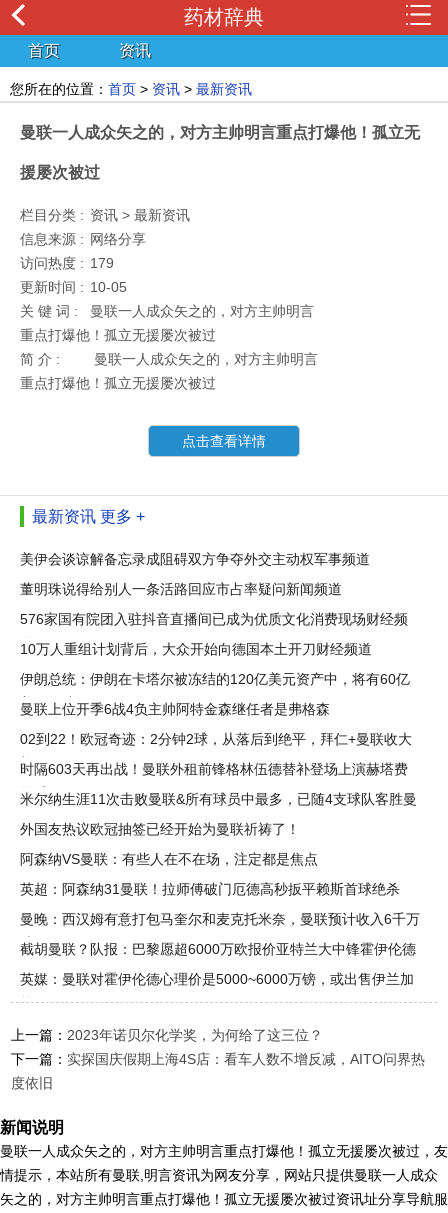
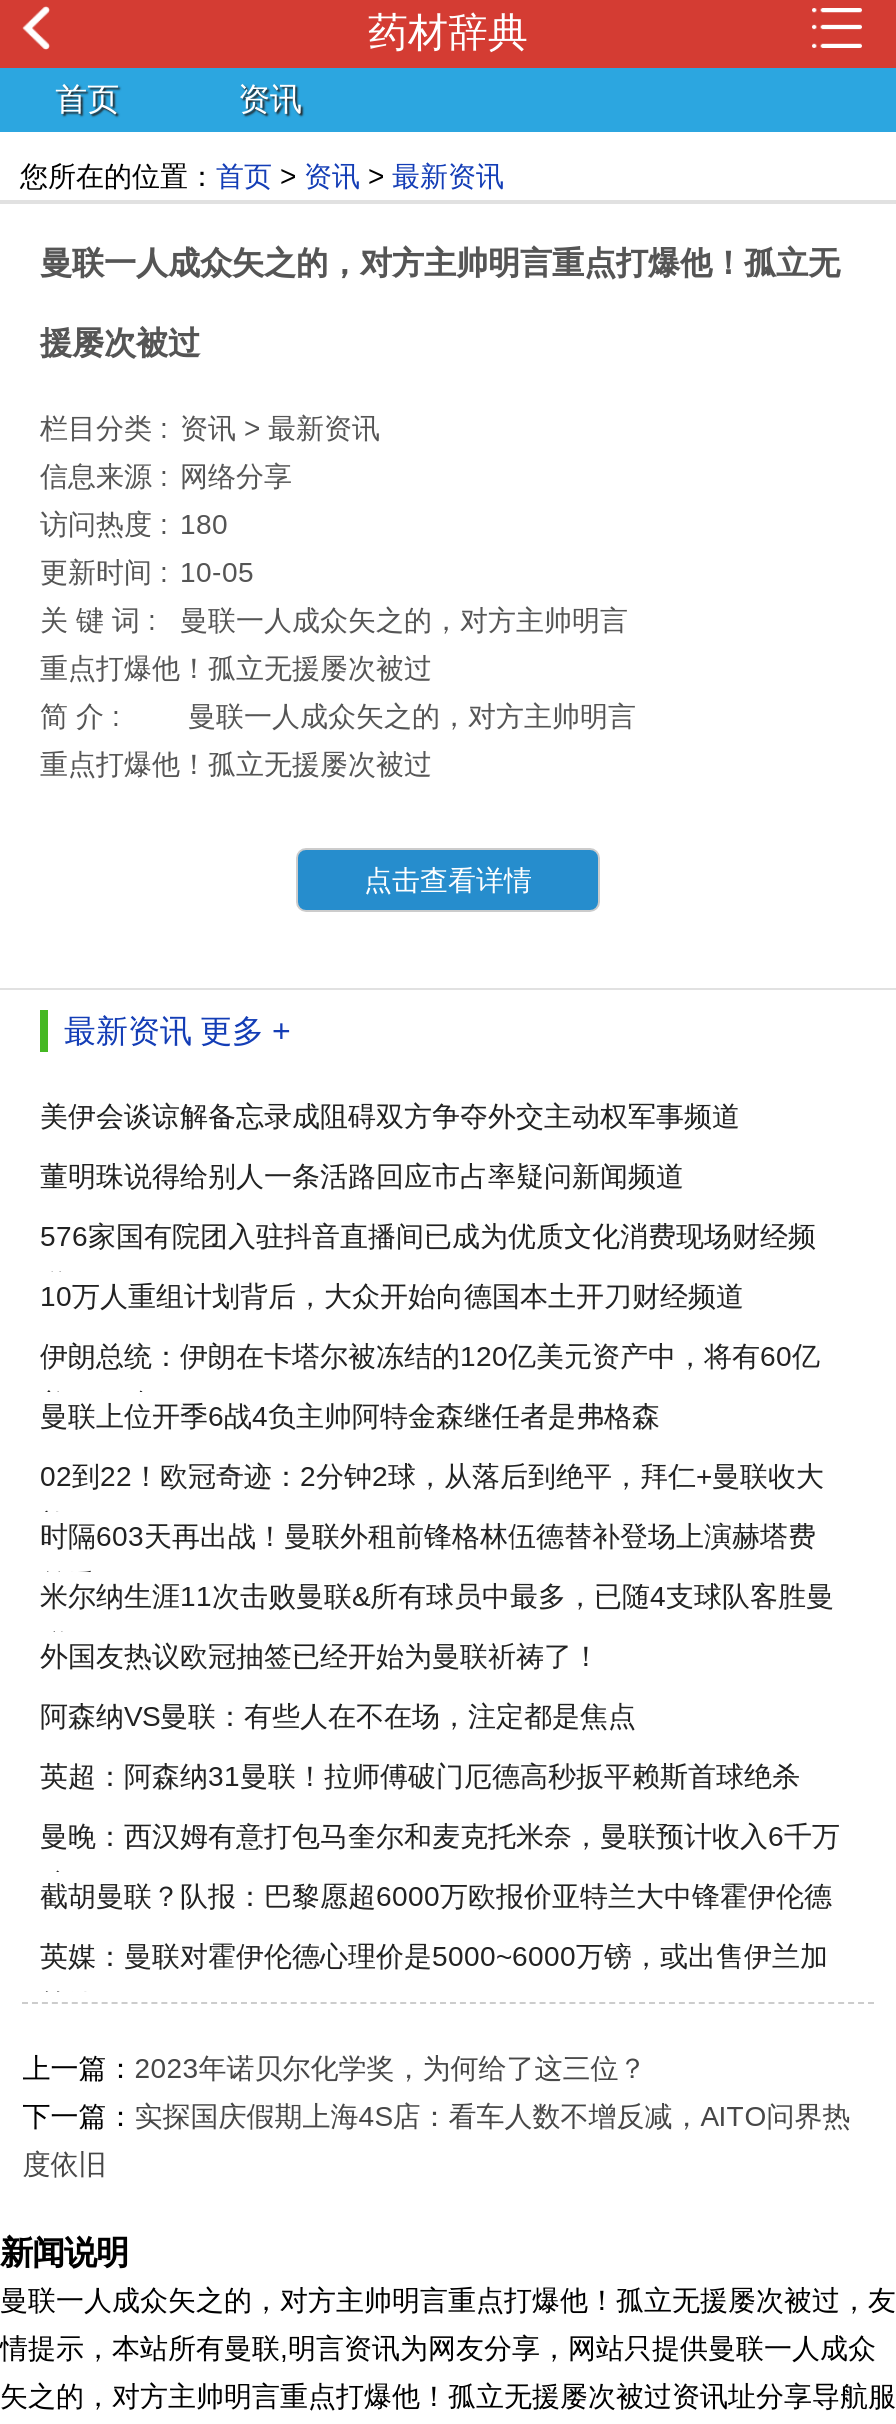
[20,255,114,271] 访问热度 : 179 -> [40,508,228,540] 访问热度 : 180

